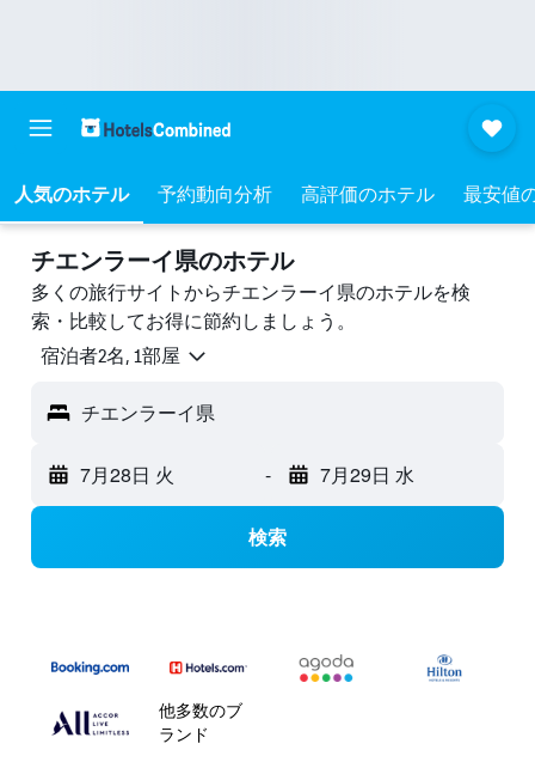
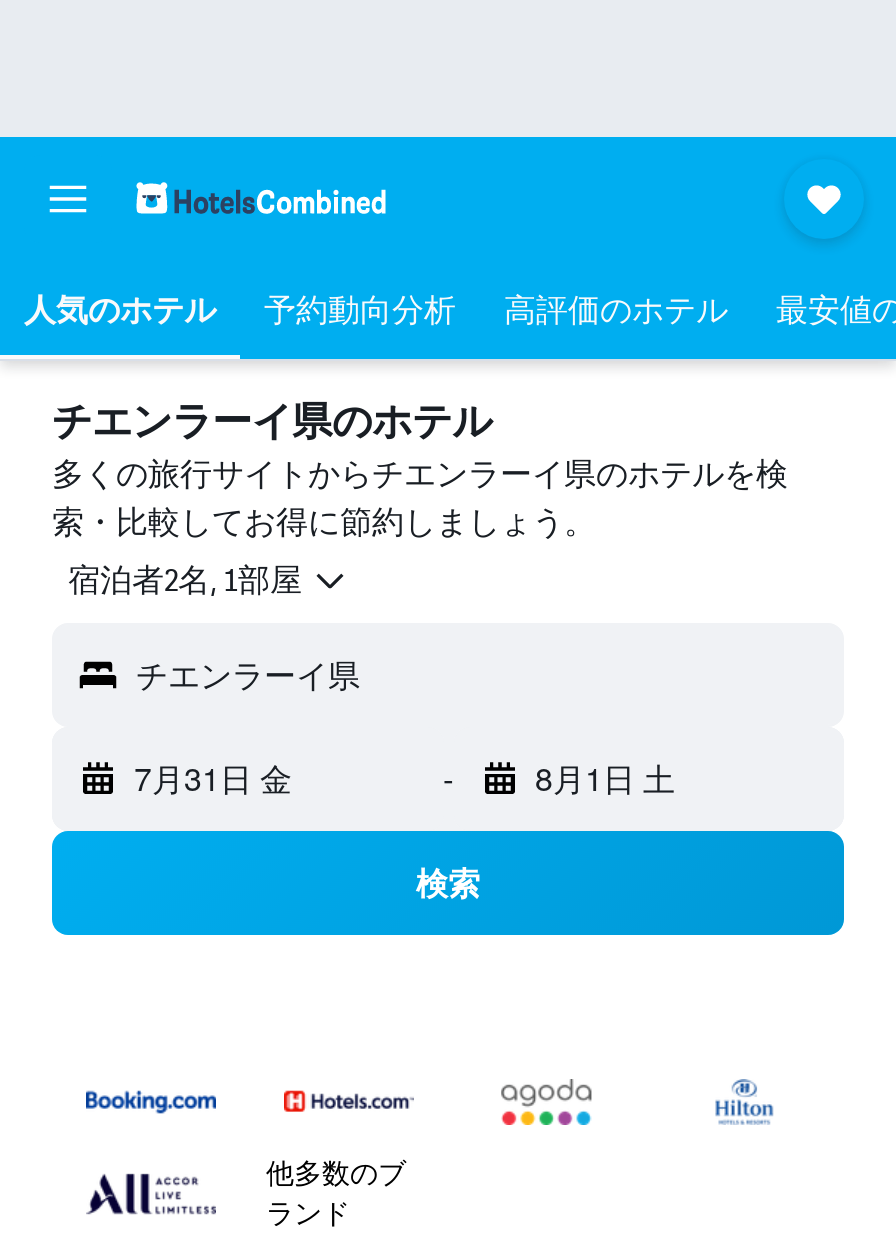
[80,461,174,488] 7月28日 火 -> [134,755,292,801] 7月31日 金
[319,461,414,488] 7月29日 水 -> [535,755,675,801] 8月1日 土

